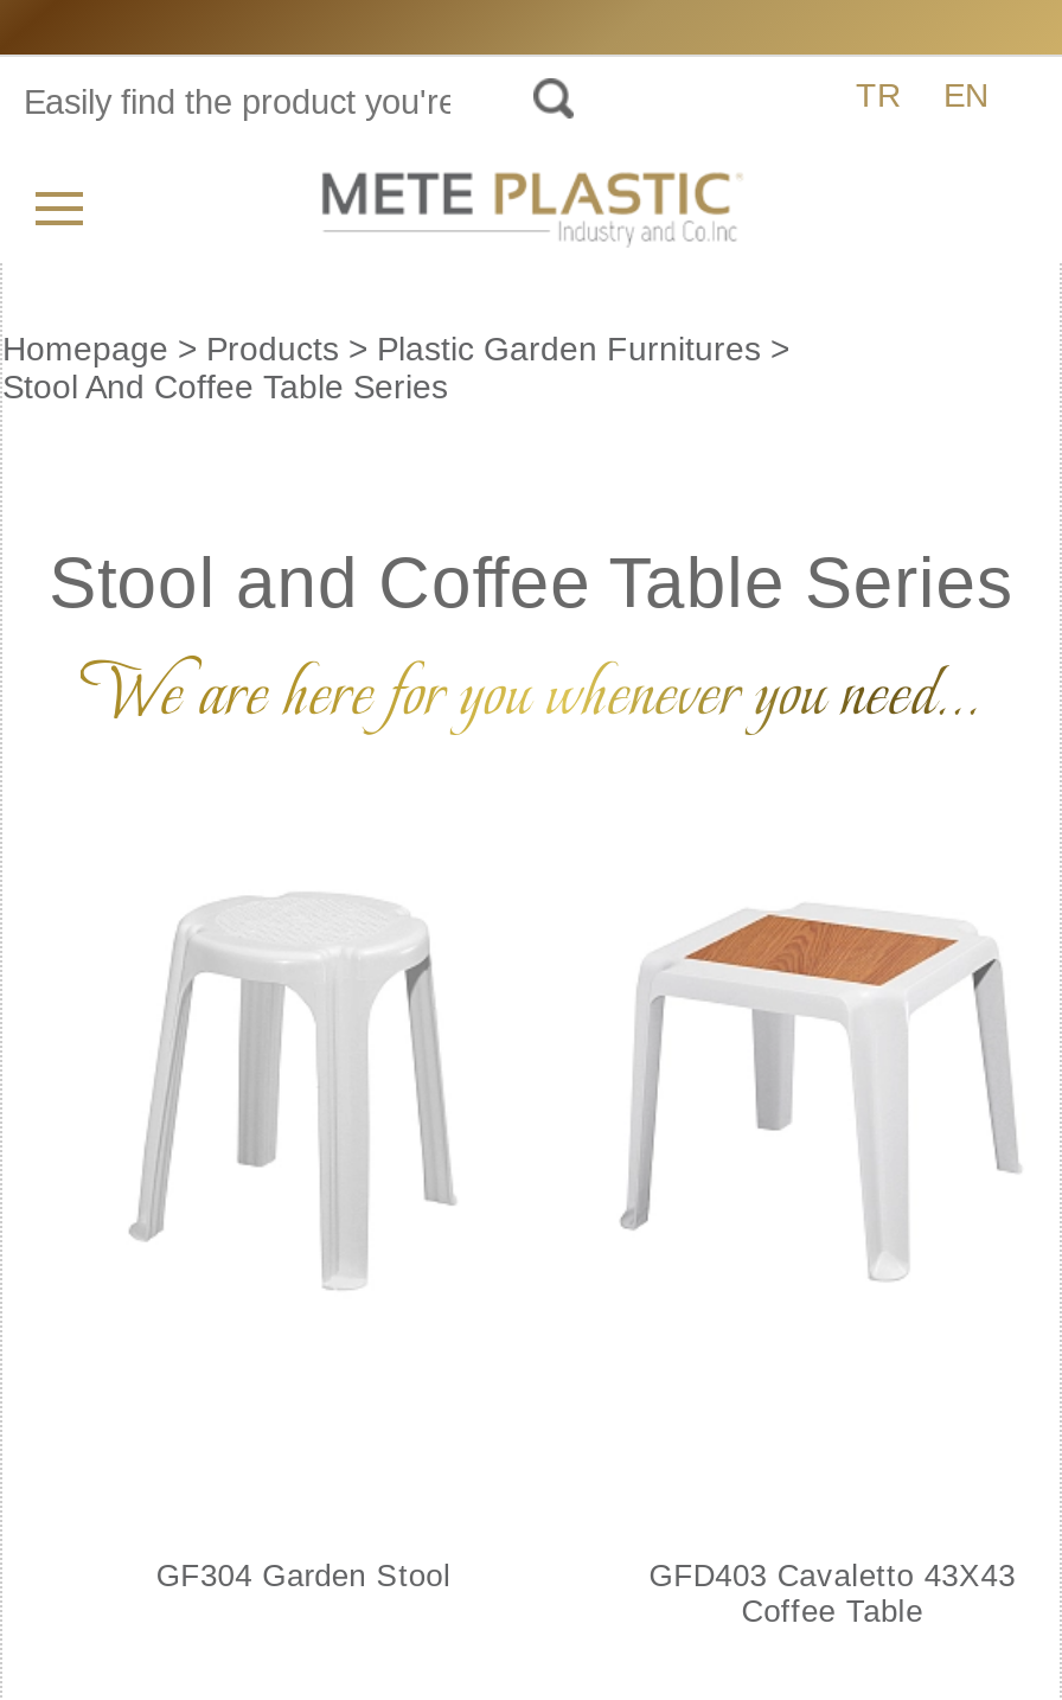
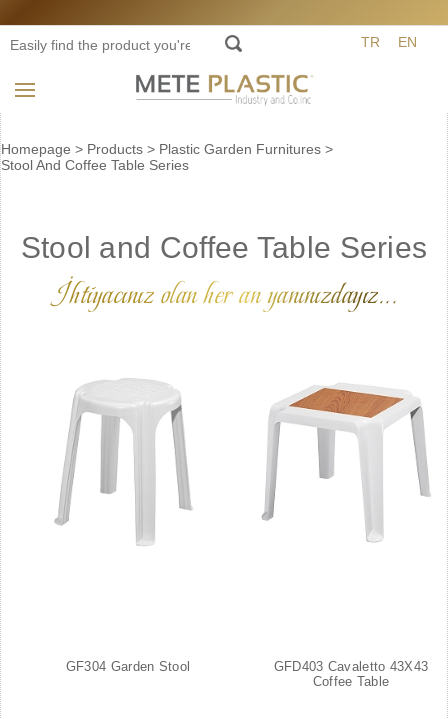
[79,643,983,744] We are here for you whenever you need... -> [50,273,398,316] İhtiyacınız olan her an yanınızdayız...

